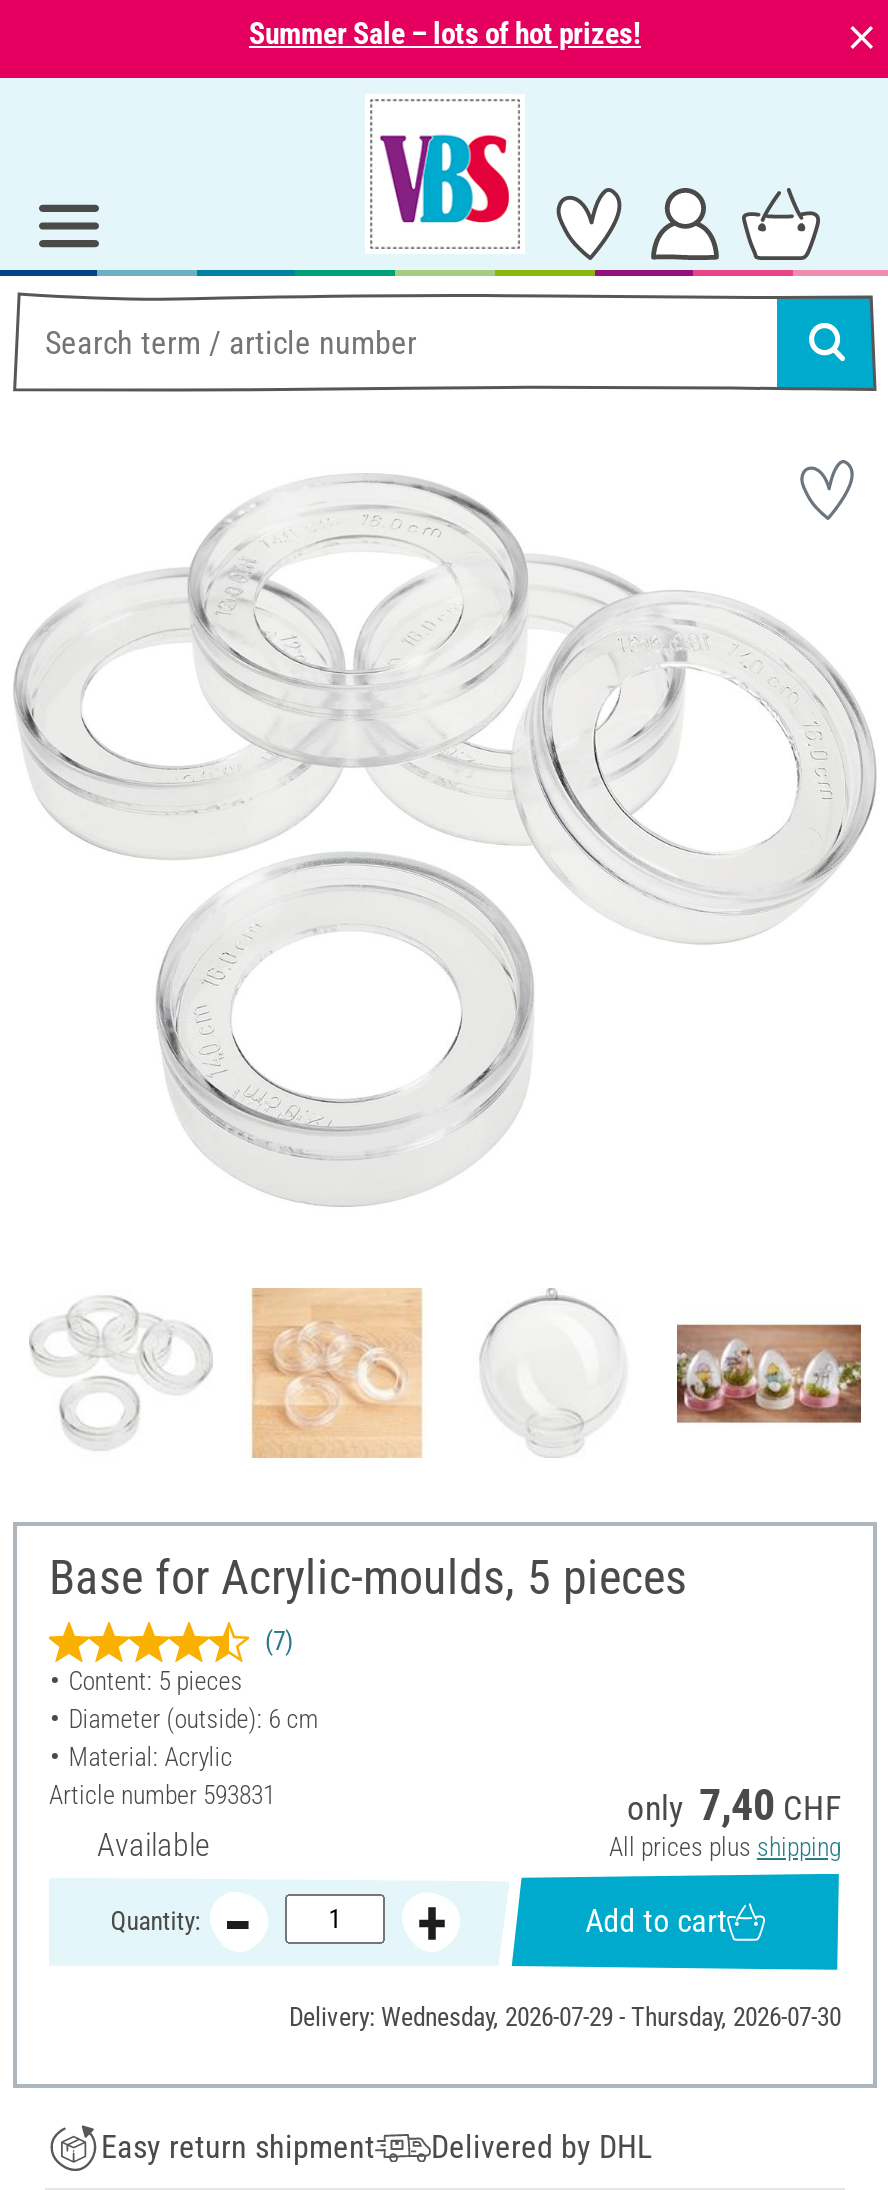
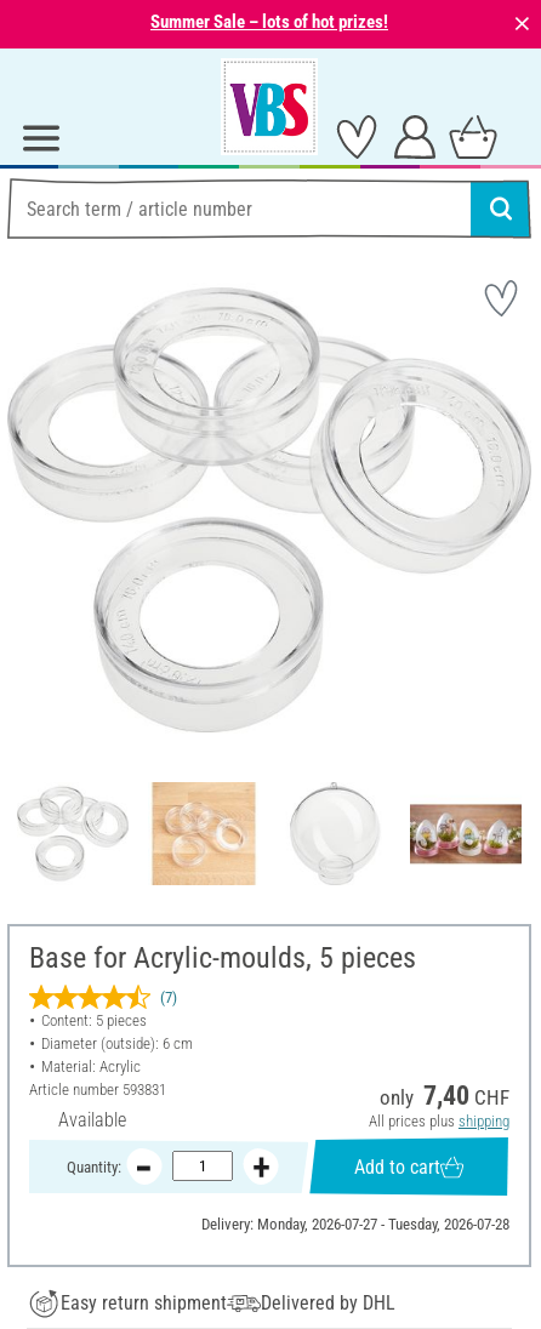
[289,2002,841,2032] Delivery: Wednesday, 2026-07-29 - Thursday, 2026-07-30 -> [201,1215,509,1233] Delivery: Monday, 2026-07-27 - Tuesday, 2026-07-28

